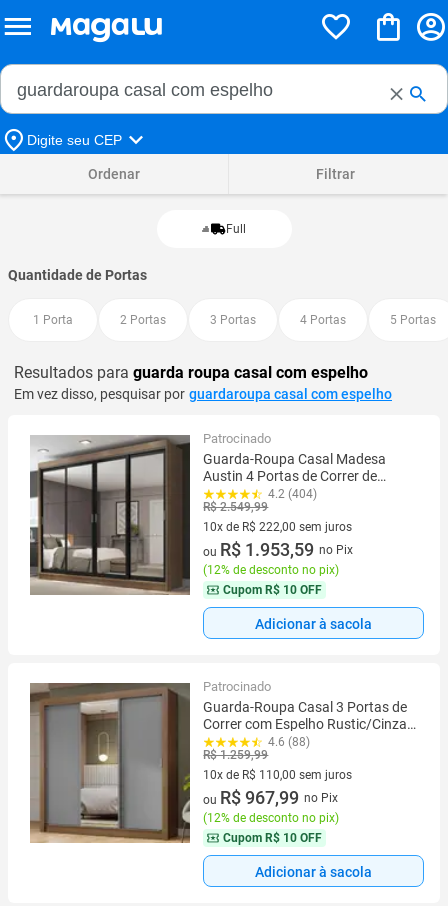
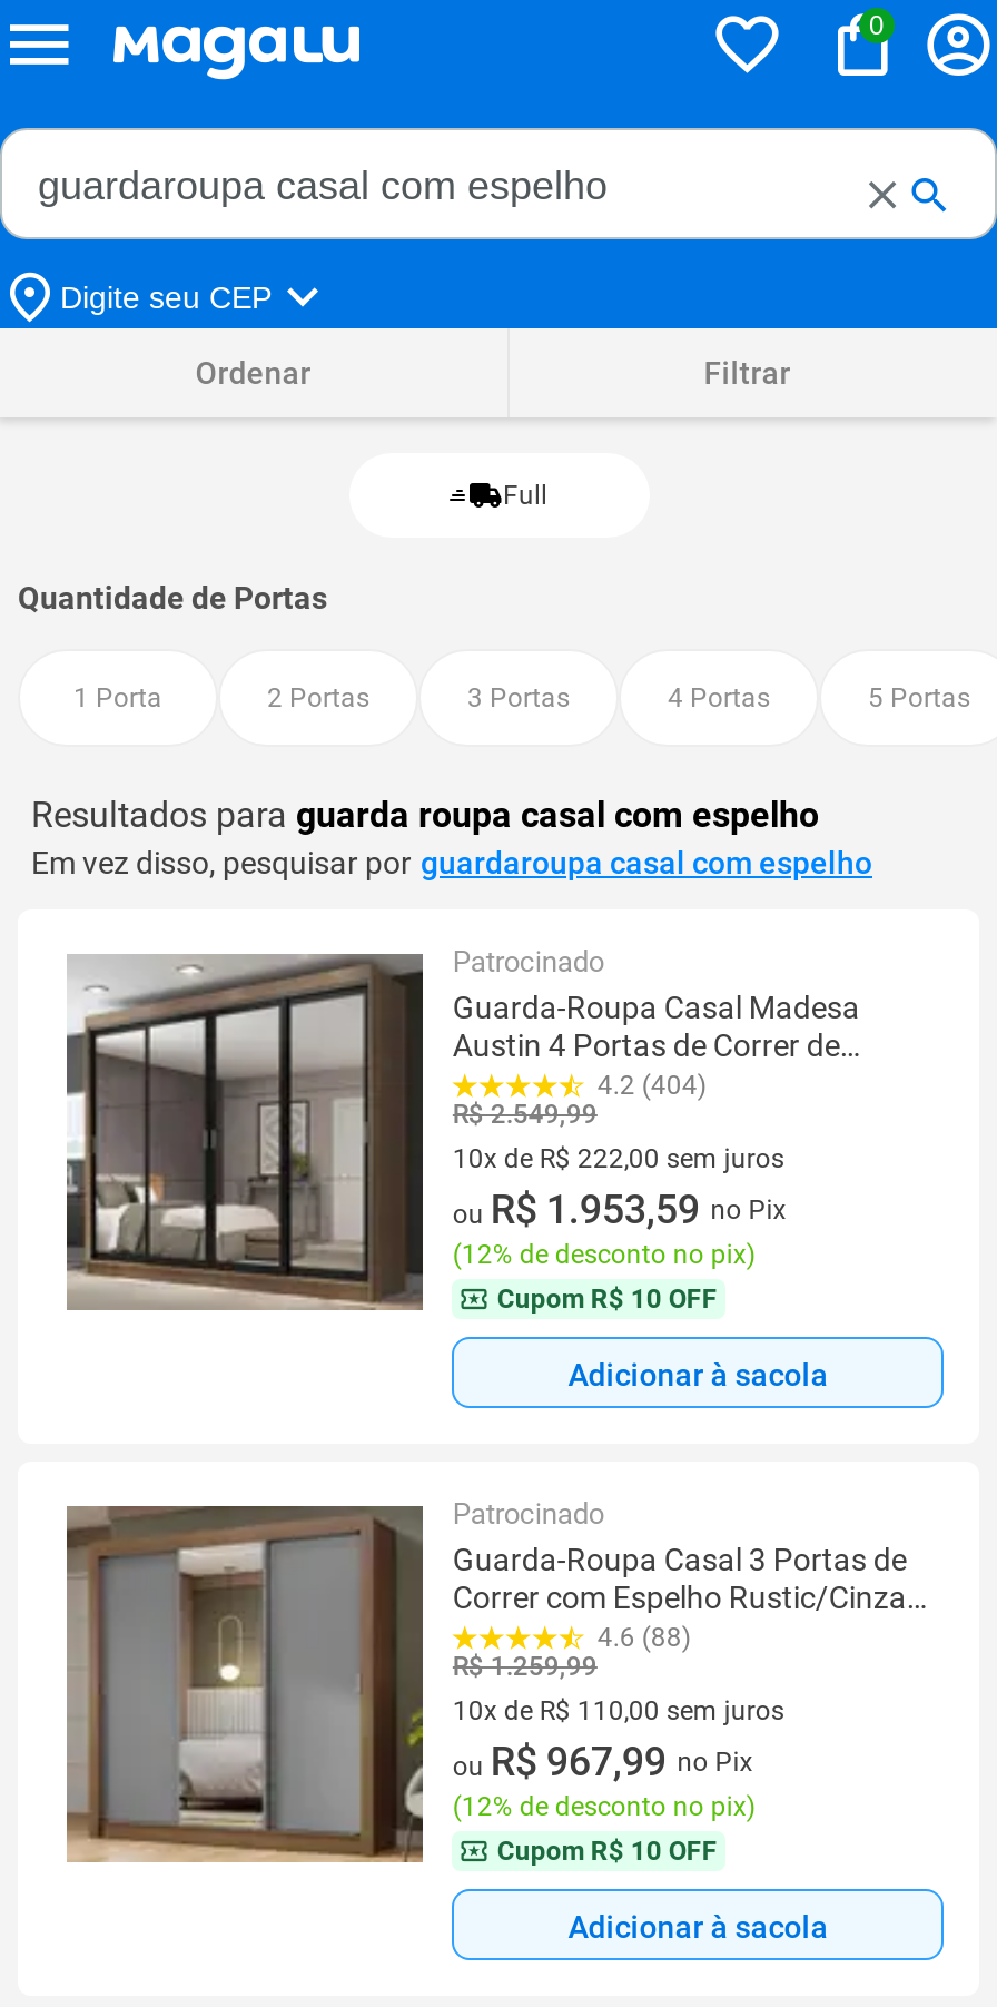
none -> [869,10,885,41] 0

